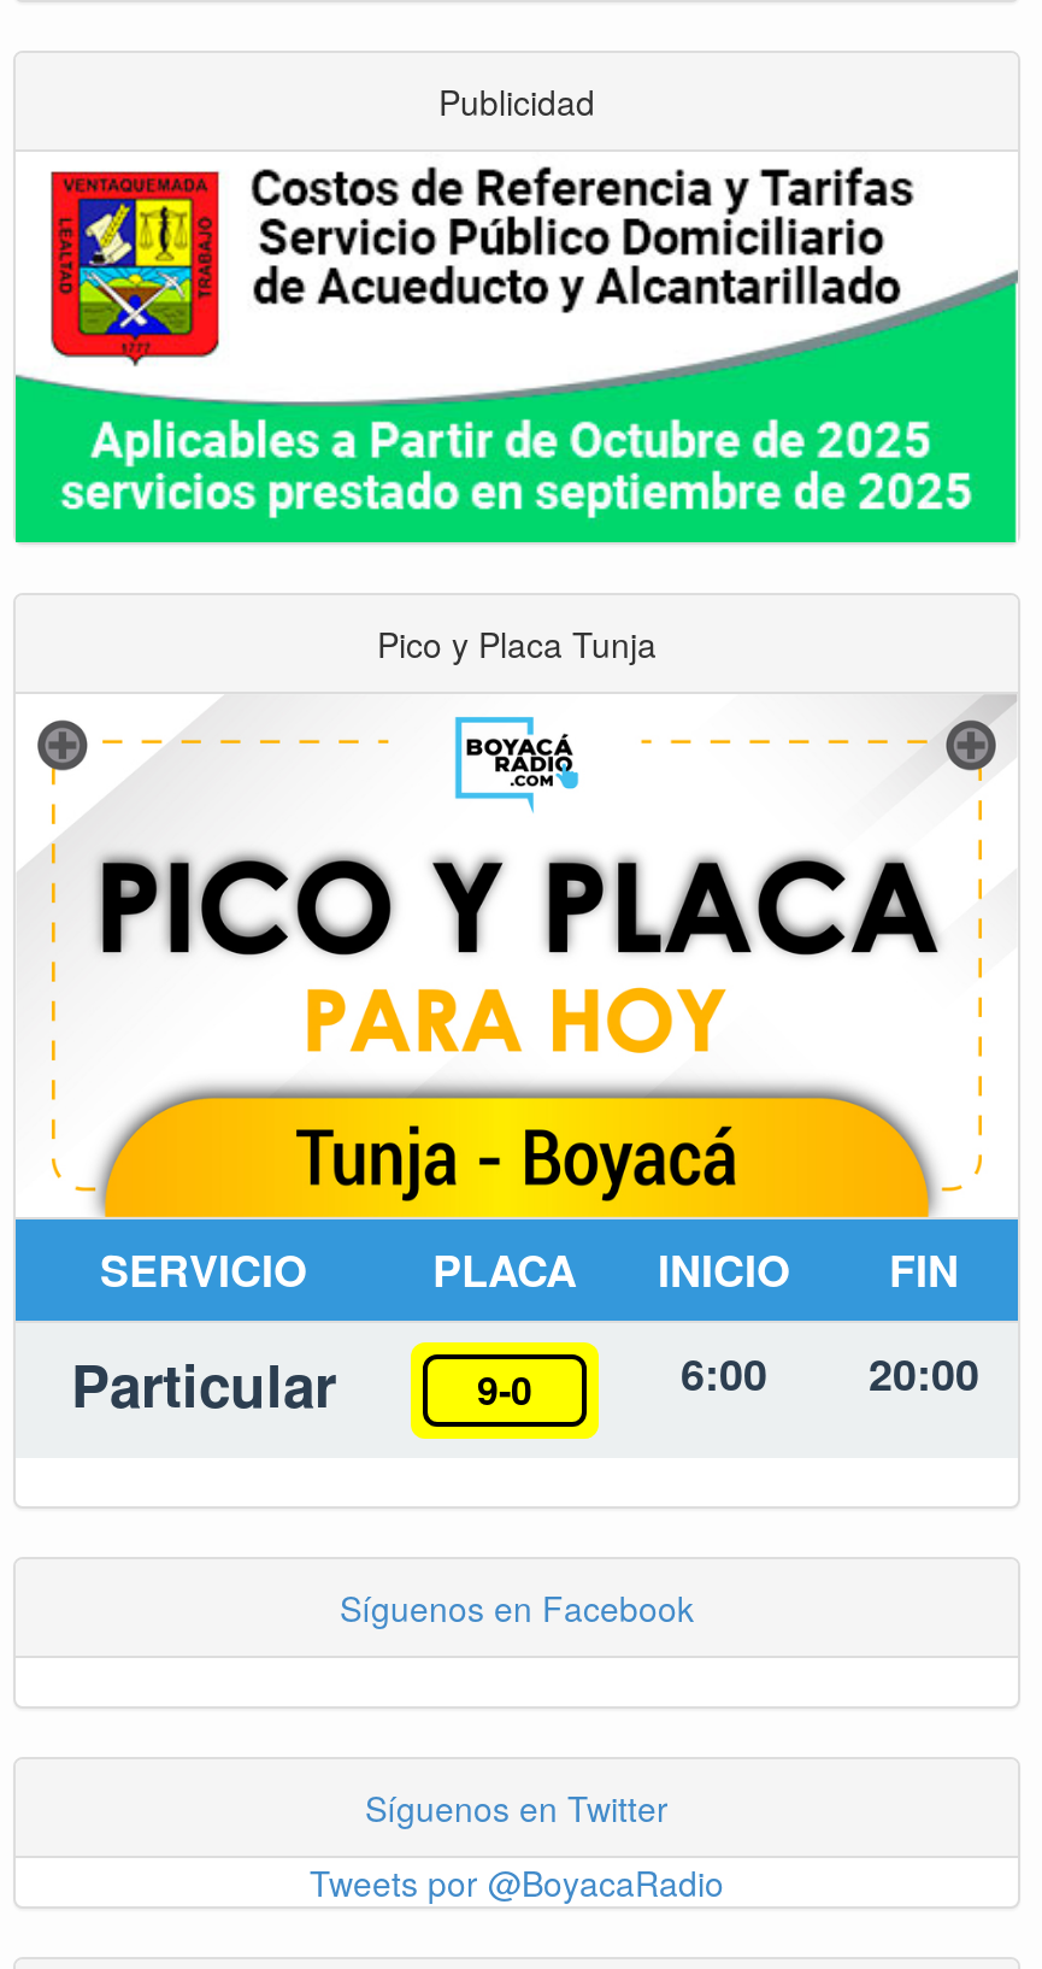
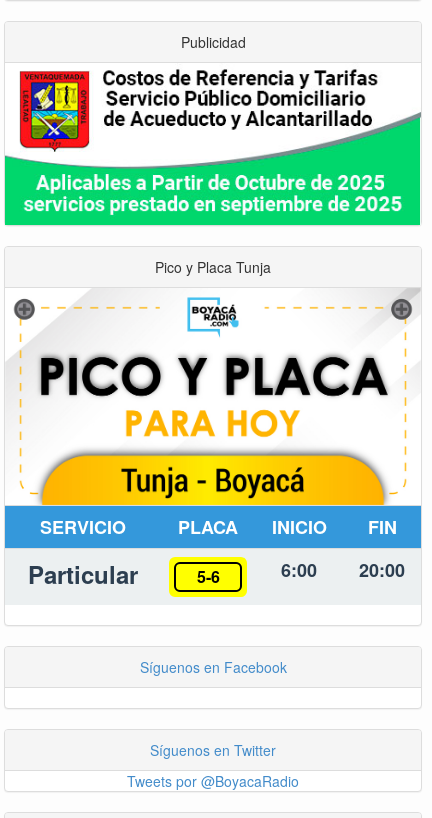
[477,1362,532,1418] 9-0 -> [196,565,219,588] 5-6

